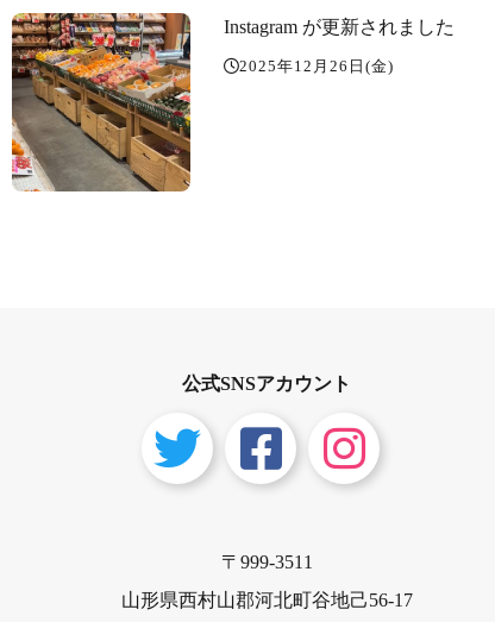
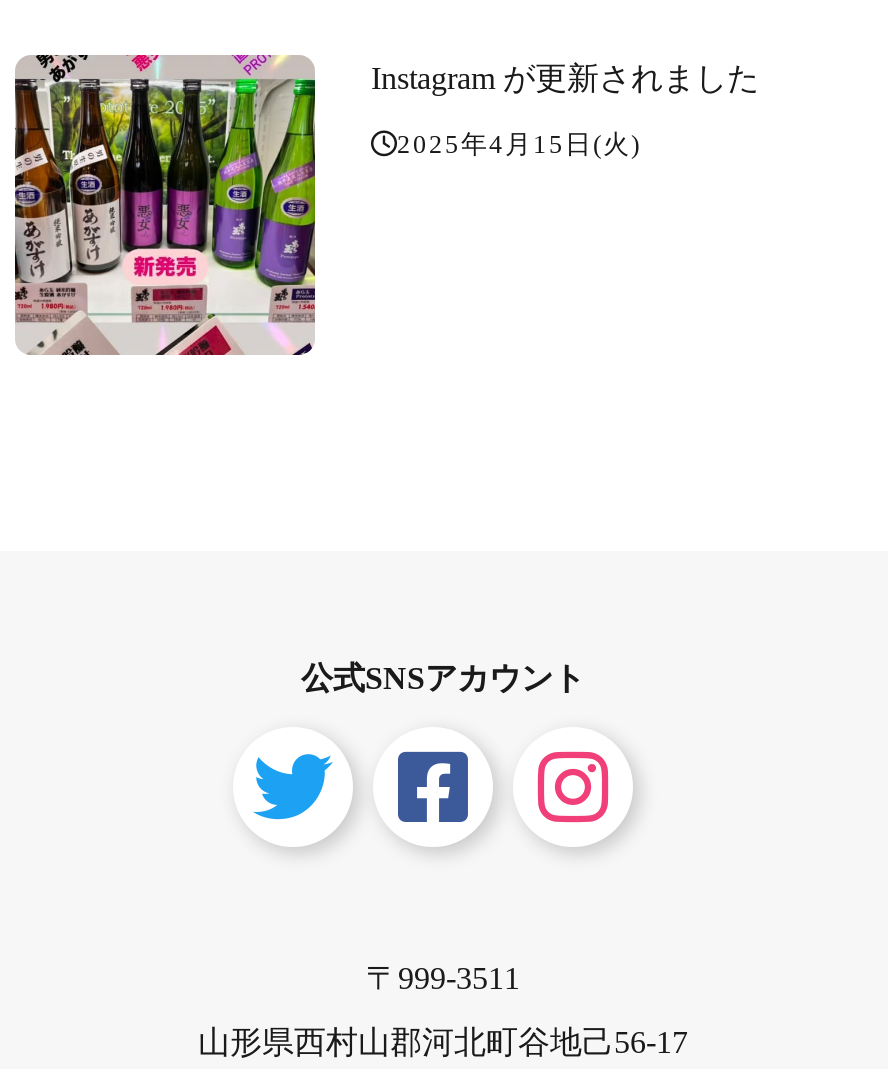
[11,12,394,193] [image] | 2025年12月26日(金) -> [13,53,641,357] [image] | 2025年4月15日(火)

